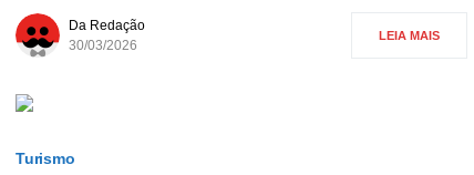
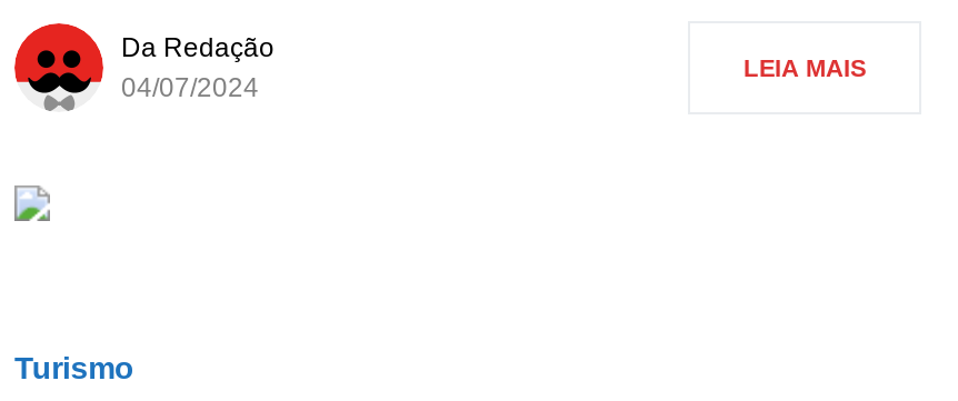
[69,38,137,53] 30/03/2026 -> [121,72,259,103] 04/07/2024

